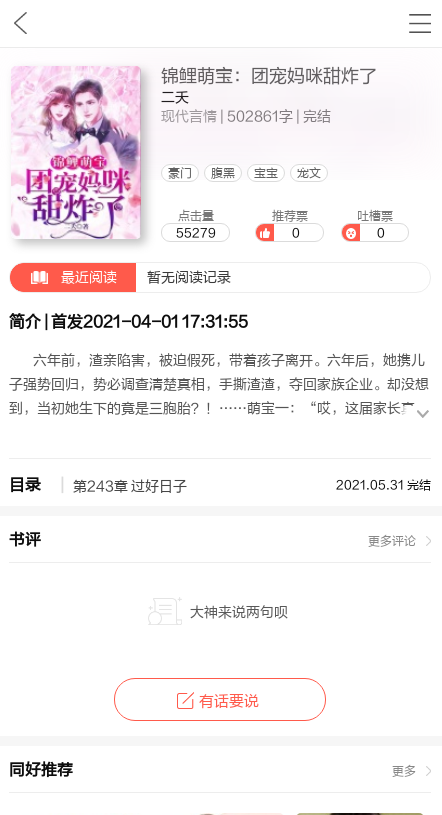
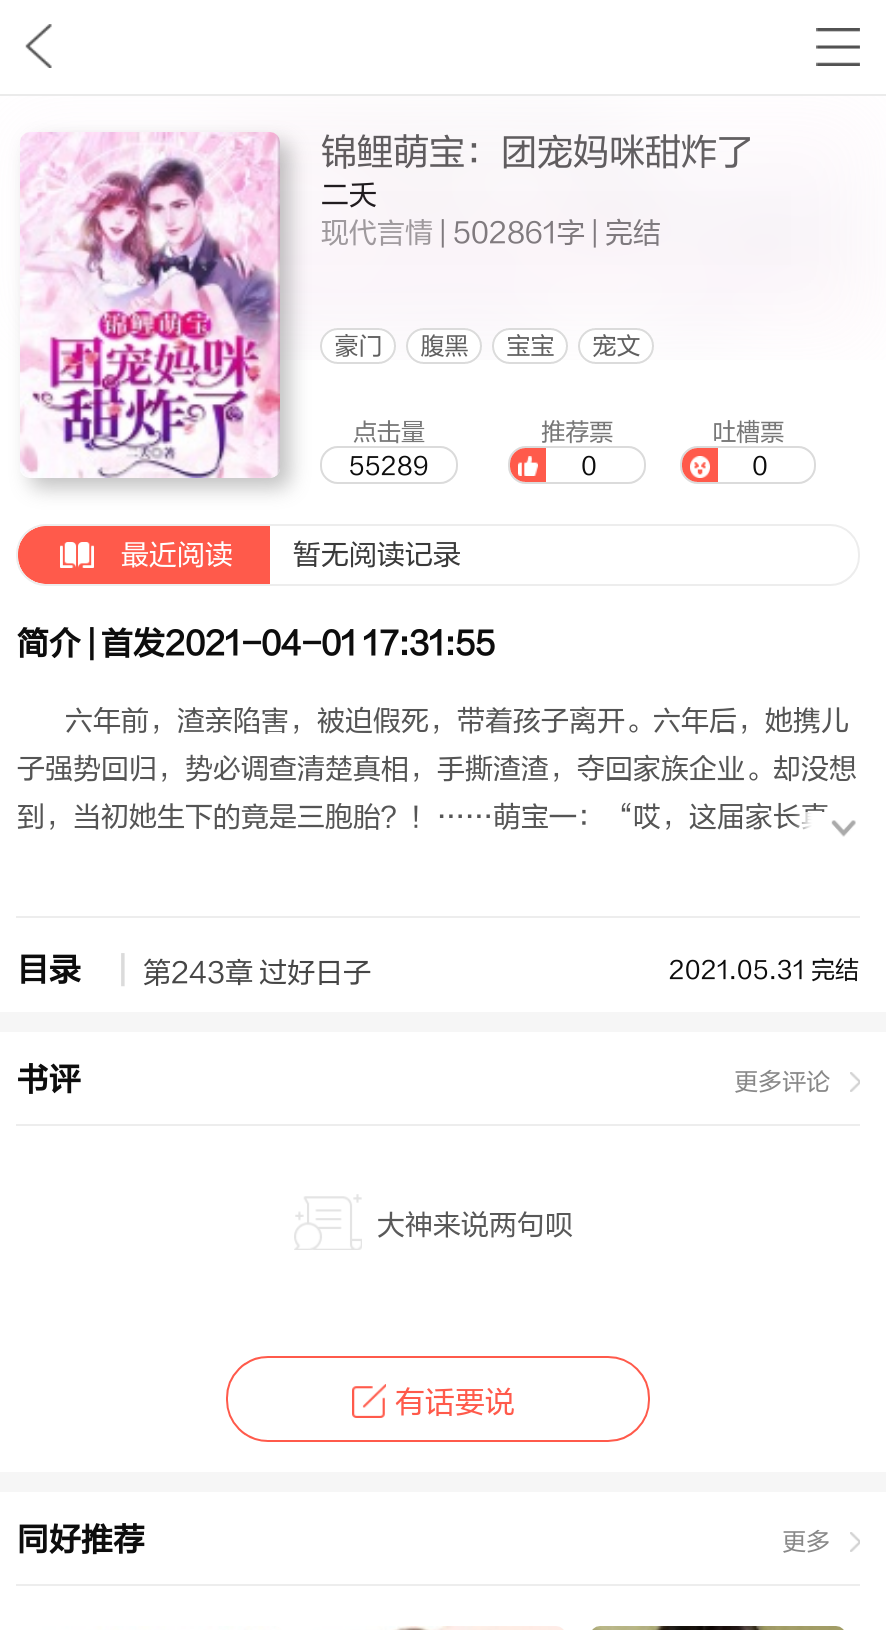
[175,226,215,240] 55279 -> [349,451,429,479] 55289

